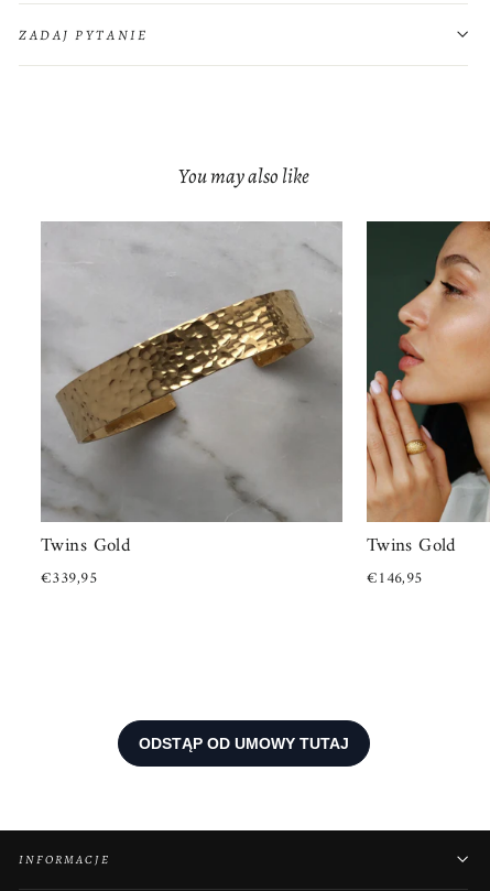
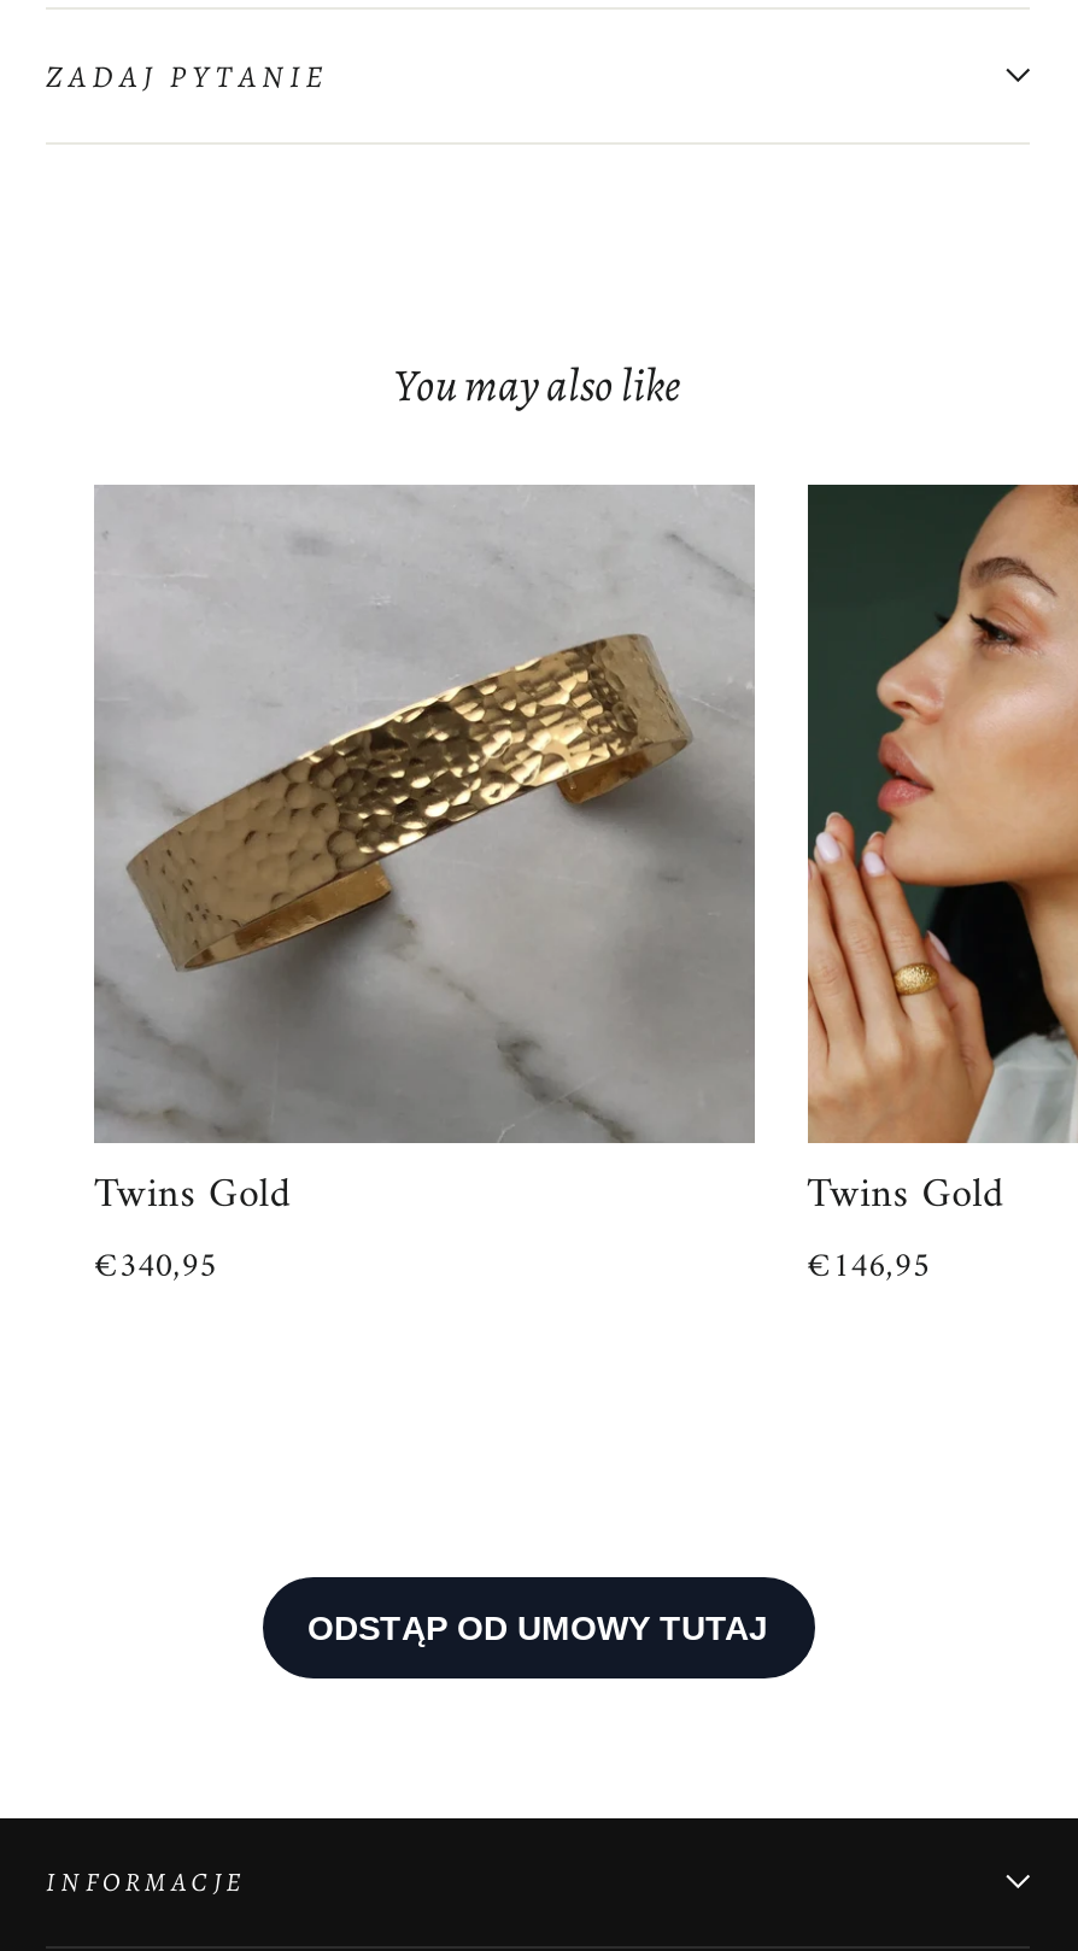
[41,565,97,593] €339,95 -> [94,1238,217,1298] €340,95

